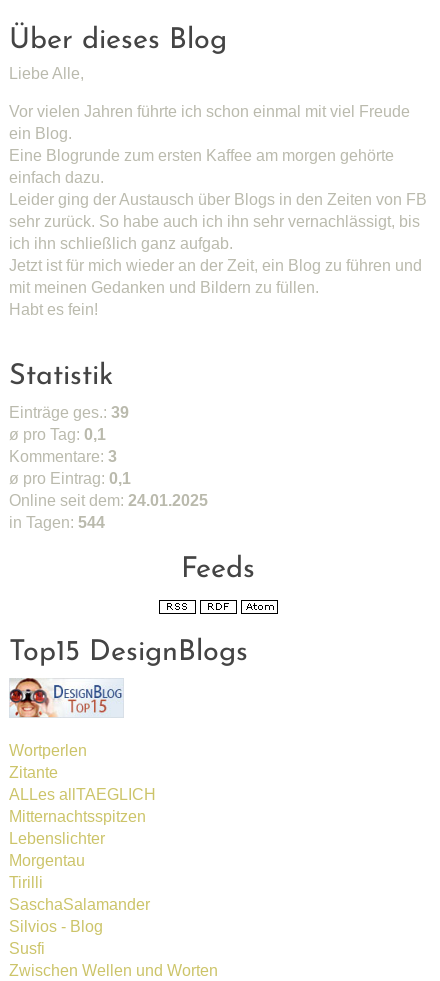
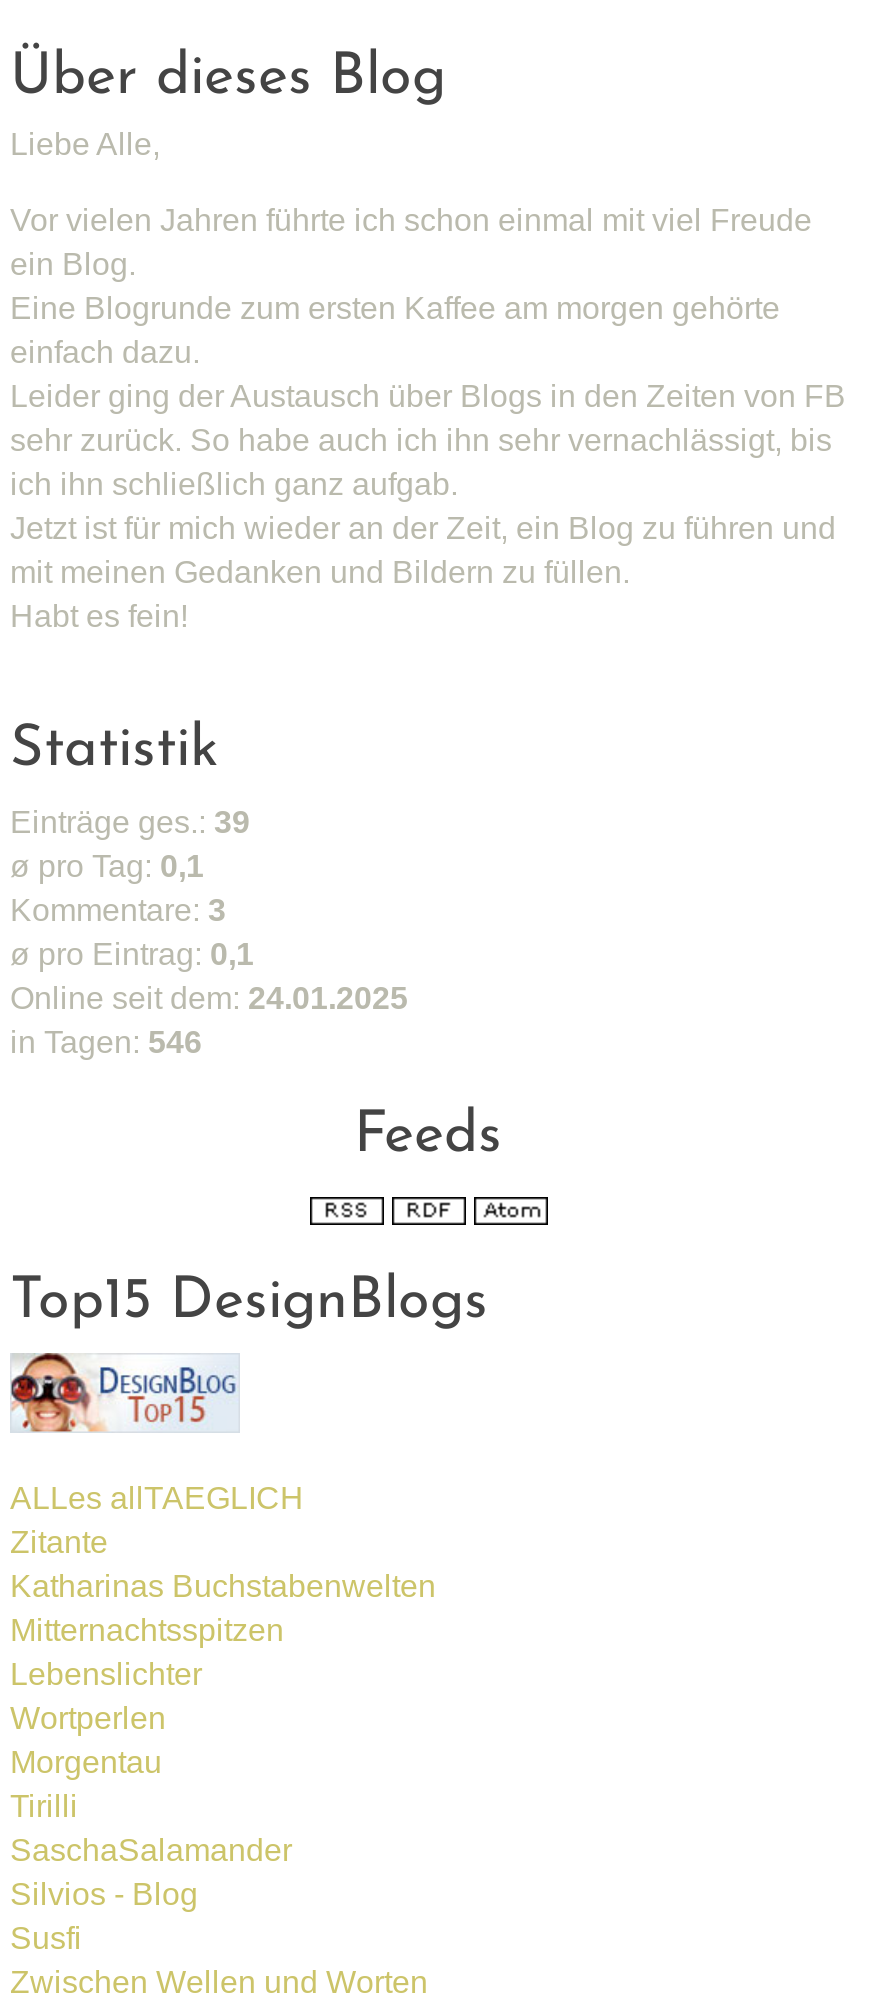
[9,514,105,531] in Tagen: 544 -> [10,1025,202,1059] in Tagen: 546
moved [9,741,87,758] -> [10,1700,166,1734]: Wortperlen
moved [9,785,156,802] -> [10,1480,304,1514]: ALLes allTAEGLICH
none -> [10,1568,436,1602] Katharinas Buchstabenwelten

